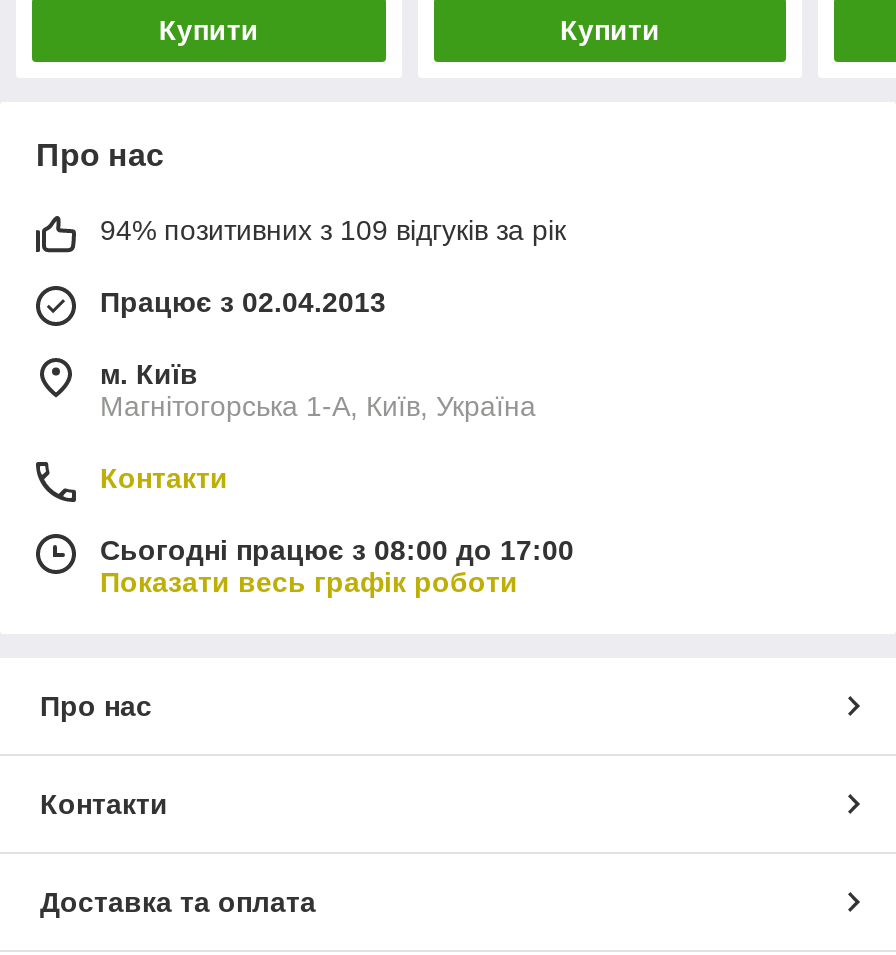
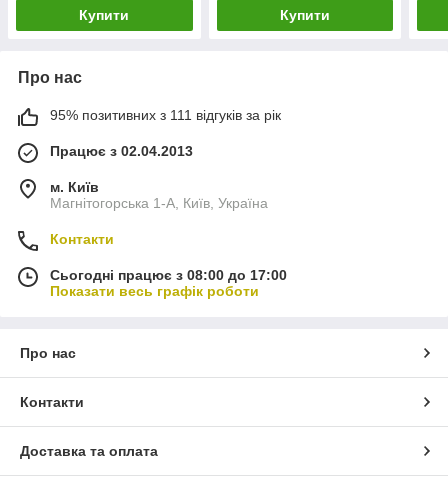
[100,214,566,246] 94% позитивних з 109 відгуків за рік -> [50,107,281,123] 95% позитивних з 111 відгуків за рік

